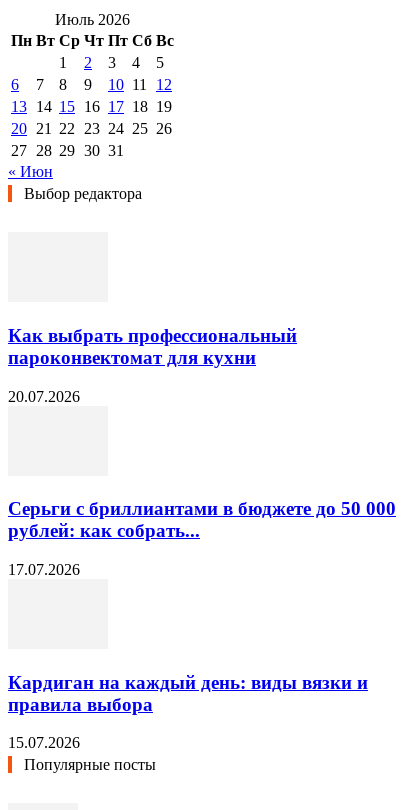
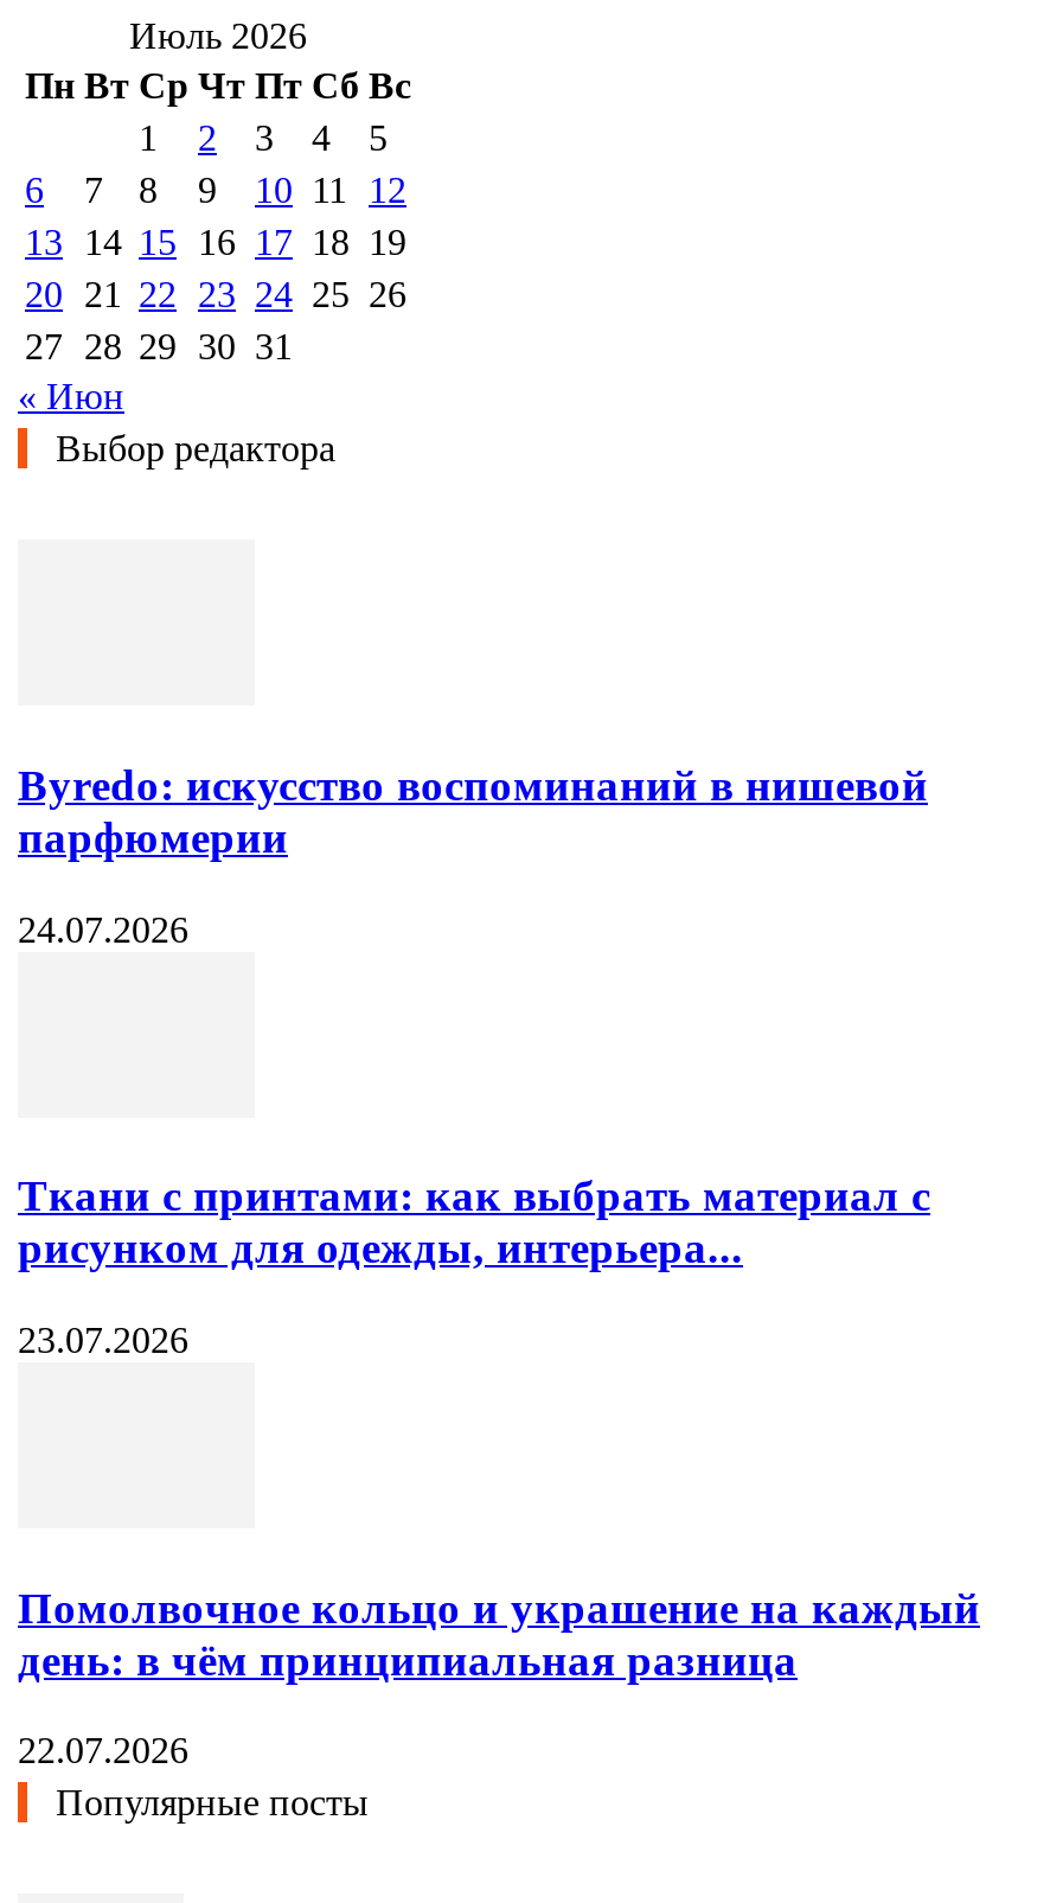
[8,325,297,368] Как выбрать профессиональный | пароконвектомат для кухни -> [18,760,928,862] Byredo: искусство воспоминаний в нишевой | парфюмерии
[8,388,80,405] 20.07.2026 -> [18,908,188,949] 24.07.2026
[8,498,396,541] Серьги с бриллиантами в бюджете до 50 000 | рублей: как собрать... -> [18,1171,930,1273] Ткани с принтами: как выбрать материал с | рисунком для одежды, интерьера...
[8,561,80,578] 17.07.2026 -> [18,1320,188,1360] 23.07.2026
[8,672,368,715] Кардиган на каждый день: виды вязки и | правила выбора -> [18,1582,980,1684] Помолвочное кольцо и украшение на каждый | день: в чём принципиальная разница
[8,734,80,751] 15.07.2026 -> [18,1731,188,1771] 22.07.2026

